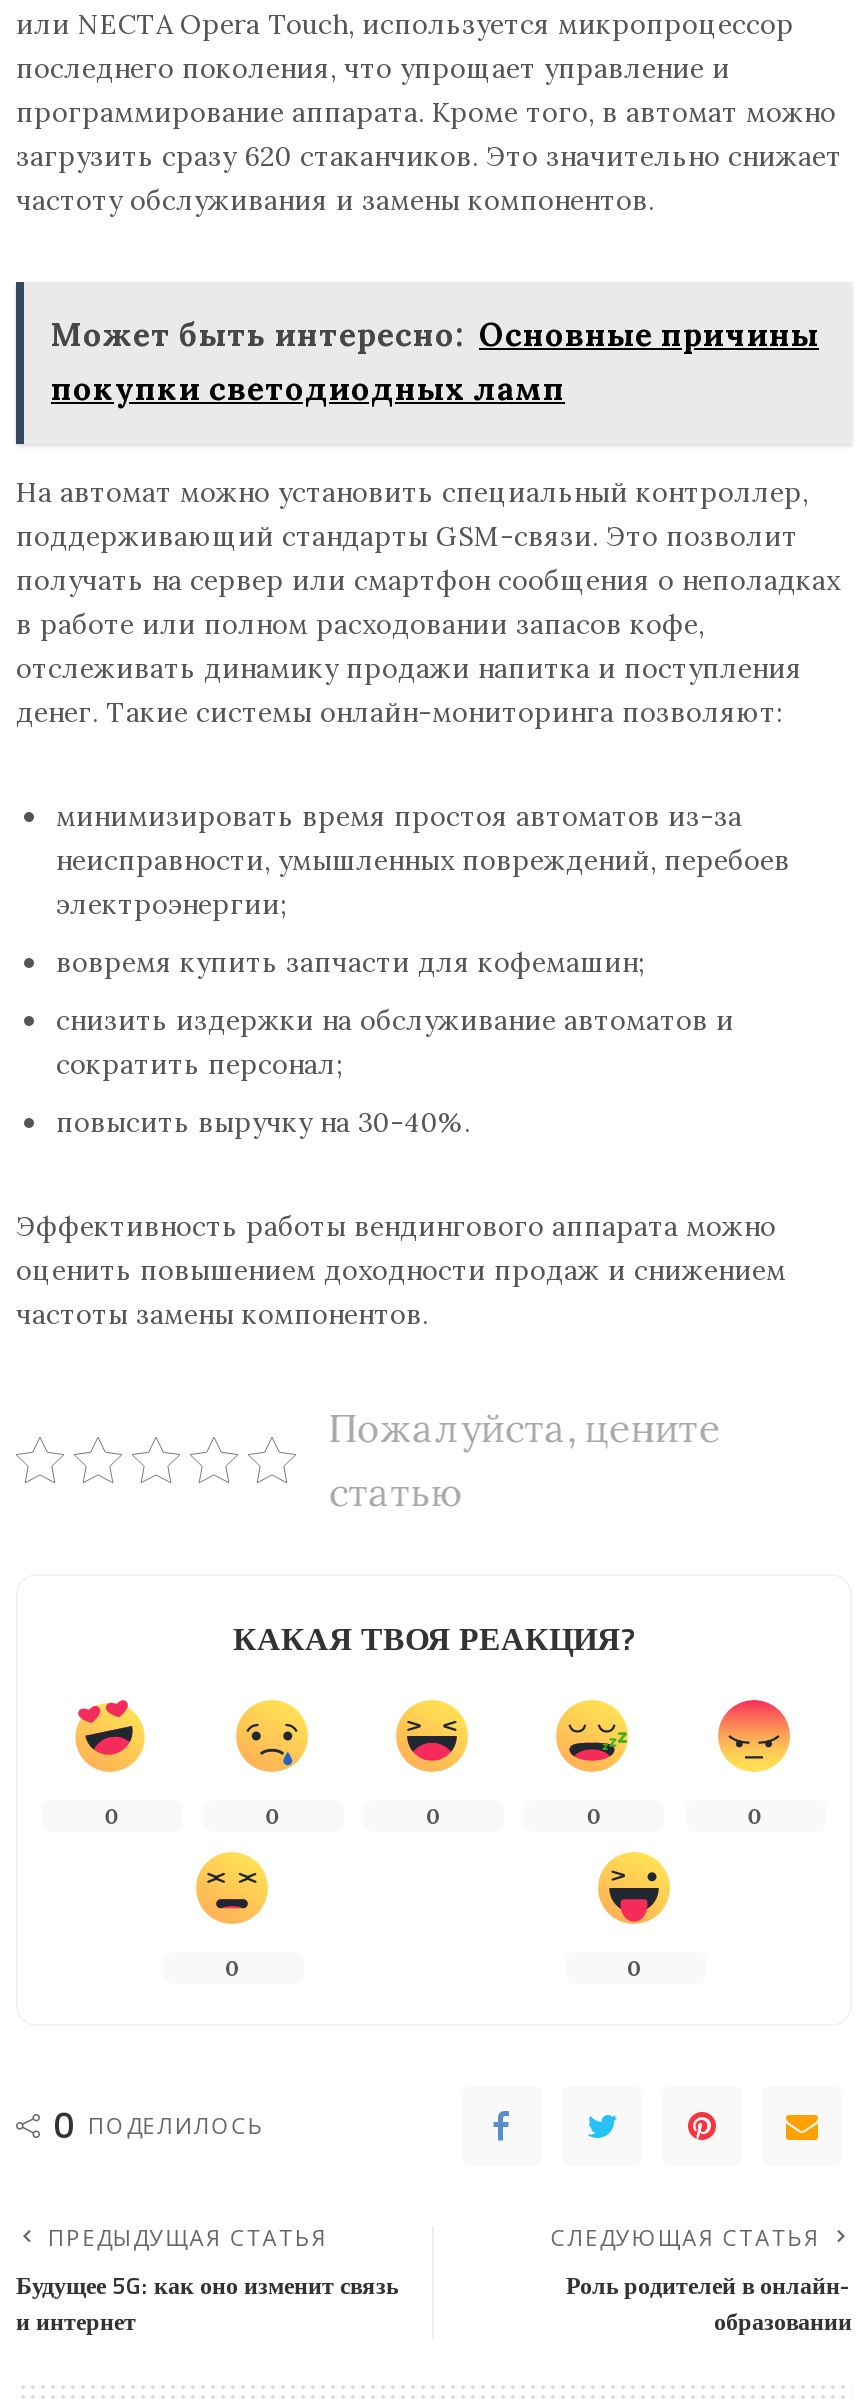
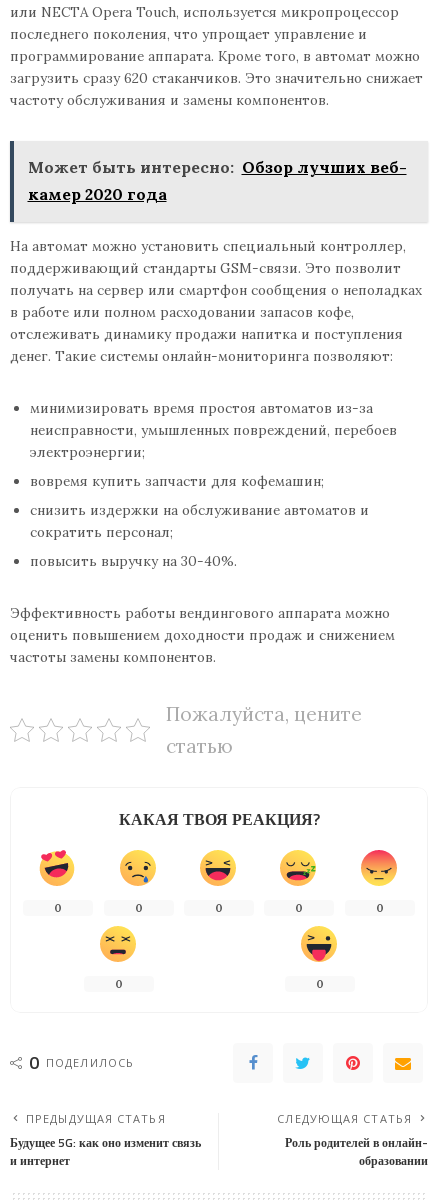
[51,314,819,408] Может быть интересно: Основные причины | покупки светодиодных ламп -> [27,157,406,204] Может быть интересно: Обзор лучших веб- | камер 2020 года

